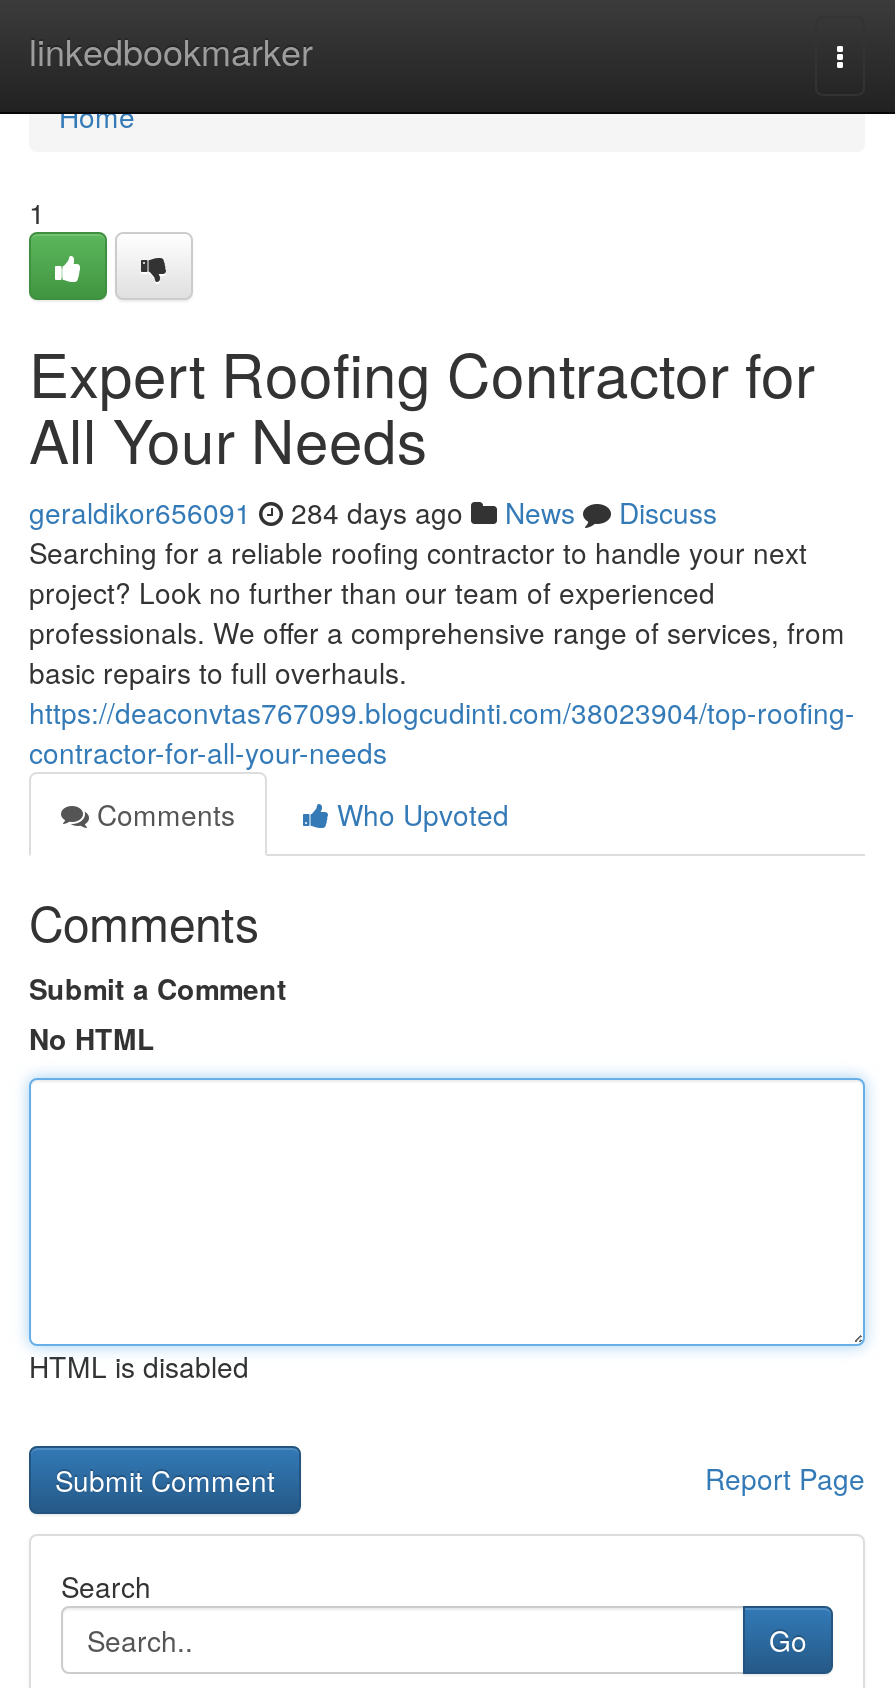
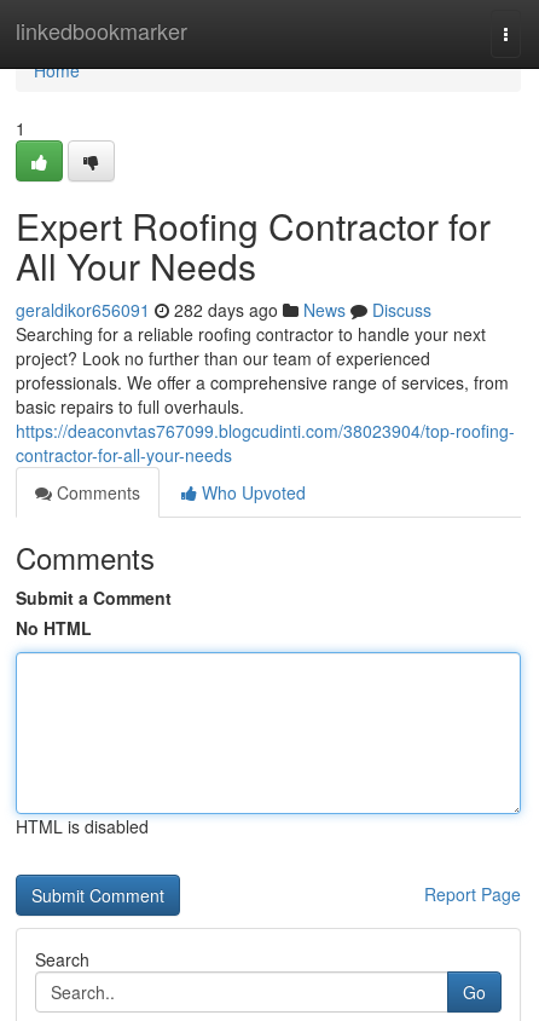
[29,492,717,532] geraldikor656091 284 days ago News Discuss -> [16,298,431,322] geraldikor656091 282 days ago News Discuss

